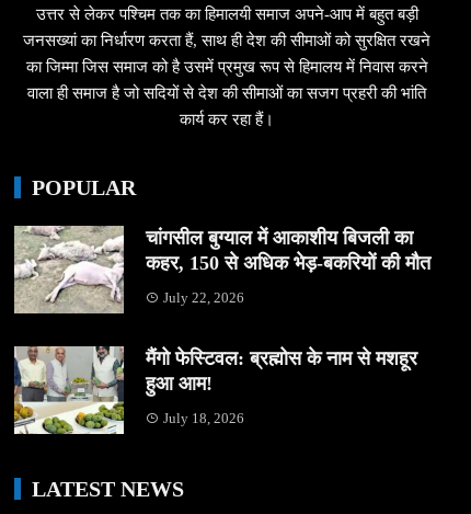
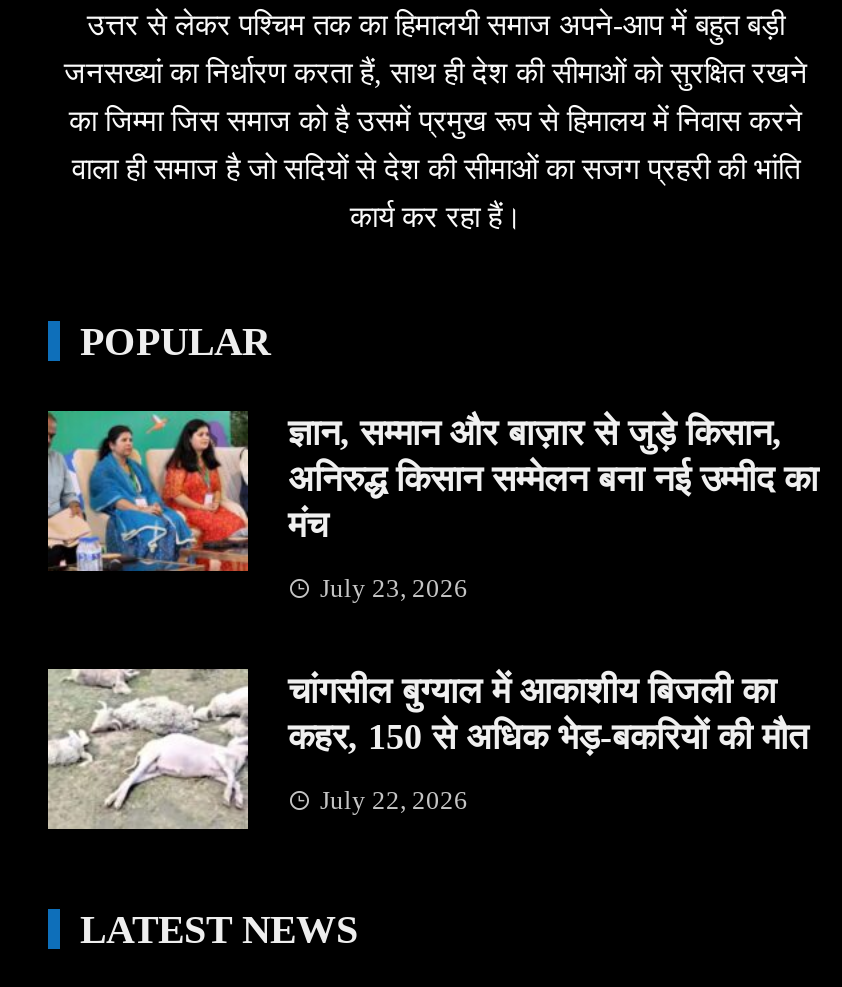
none -> [46,410,818,603] [image] | ज्ञान, सम्मान और बाज़ार से जुड़े किसान, | अनिरुद्ध किसान सम्मेलन बना नई उम्मीद का | मंच | July 23, 2026
moved [12,224,430,315] -> [44,666,808,832]: [image] | चांगसील बुग्याल में आकाशीय बिजली का | कहर, 150 से अधिक भेड़-बकरियों की मौत | July 22, 2026
[13,345,417,435] [image] | मैंगो फेस्टिवल: ब्रह्मोस के नाम से मशहूर | हुआ आम! | July 18, 2026 -> none

